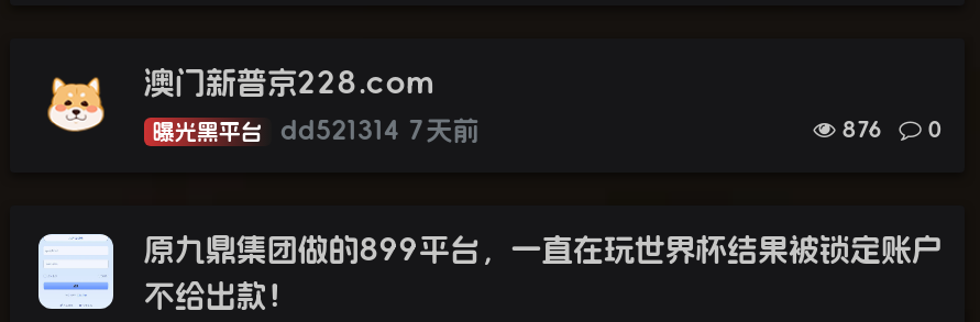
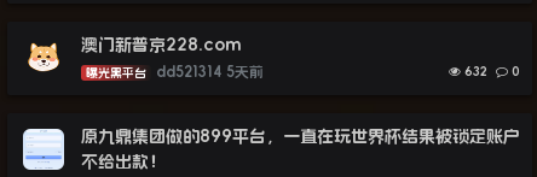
[153,118,479,145] 曝光黑平台 dd521314 7天前 -> [86,65,264,79] 曝光黑平台 dd521314 5天前
[835,118,943,142] 876 0 -> [461,65,520,78] 632 0

